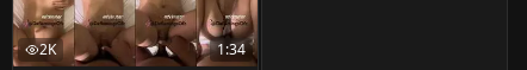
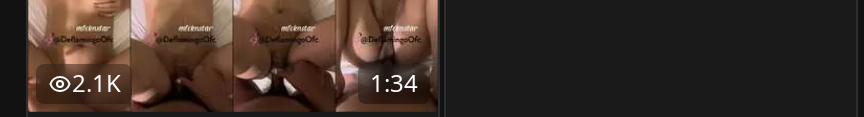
[39,39,56,59] 2K -> [72,66,120,100] 2.1K

